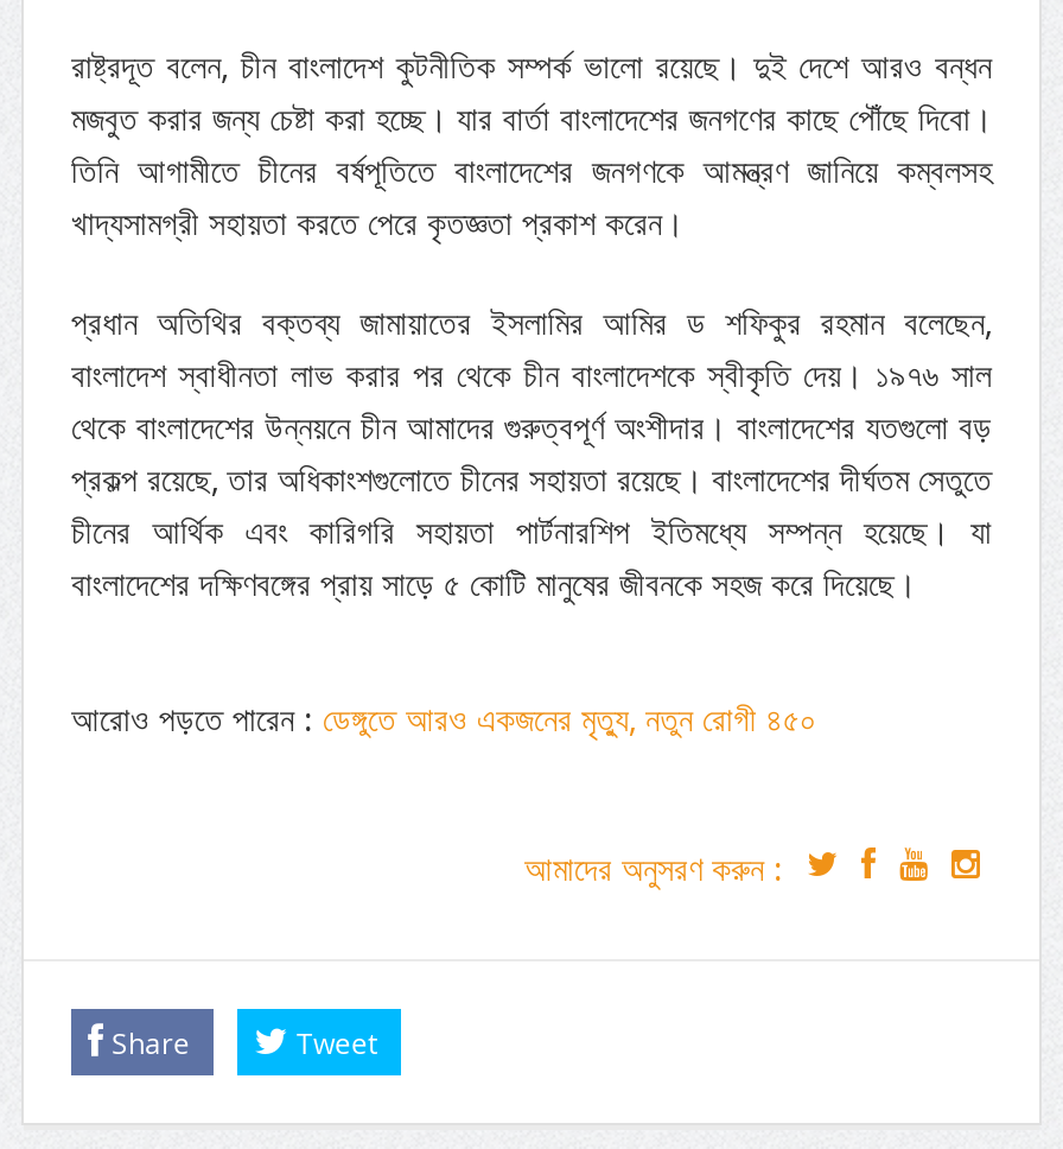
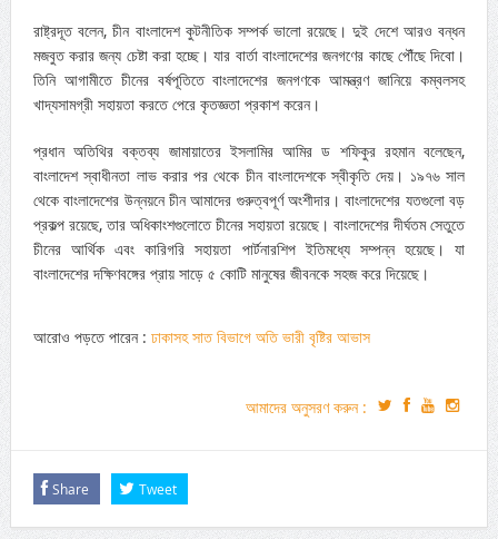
[71,695,816,740] আরোও পড়তে পারেন : ডেঙ্গুতে আরও একজনের মৃত্যু, নতুন রোগী ৪৫০ -> [33,326,370,347] আরোও পড়তে পারেন : ঢাকাসহ সাত বিভাগে অতি ভারী বৃষ্টির আভাস

